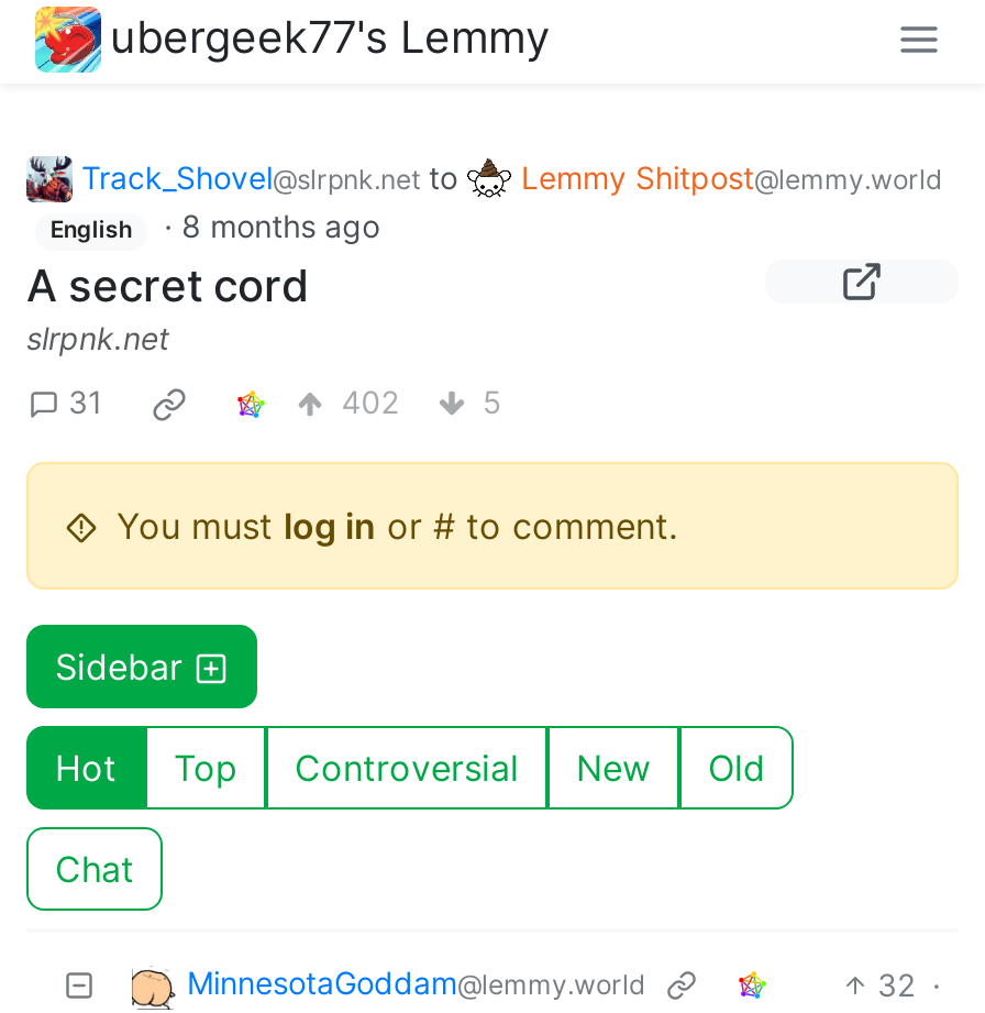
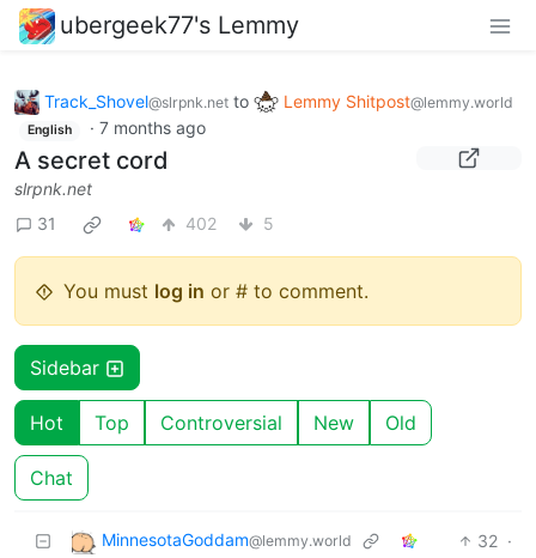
[50,207,379,245] English · 8 months ago -> [27,118,205,138] English · 7 months ago

